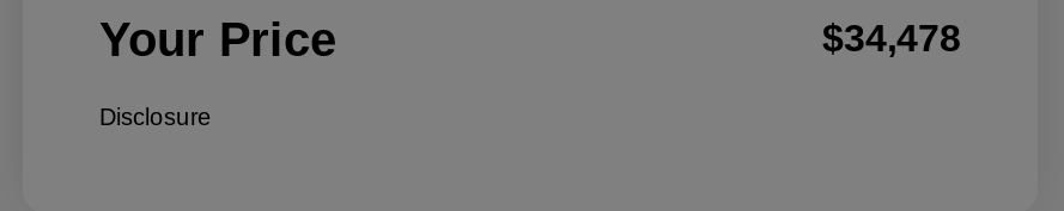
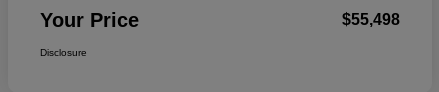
[822,17,961,58] $34,478 -> [342,11,400,28] $55,498

